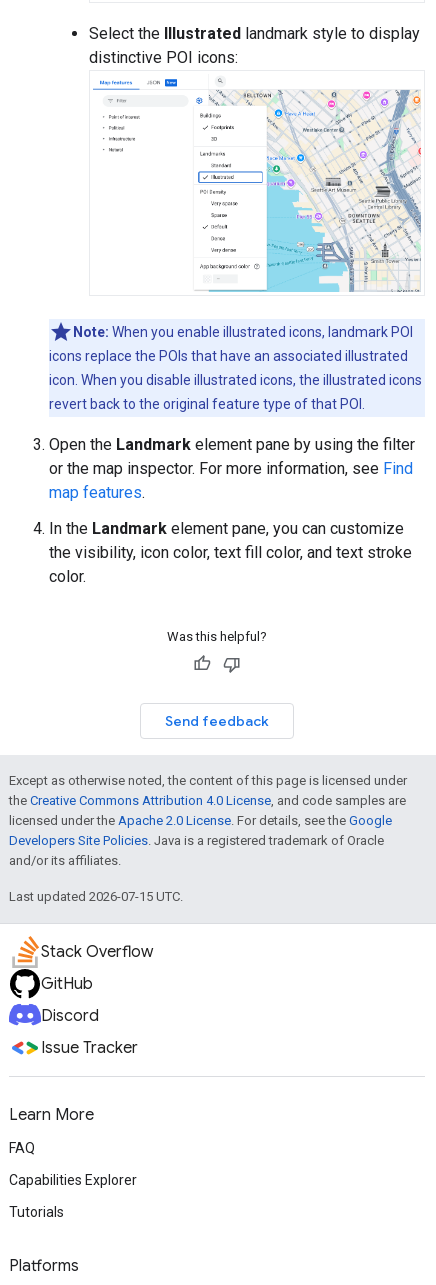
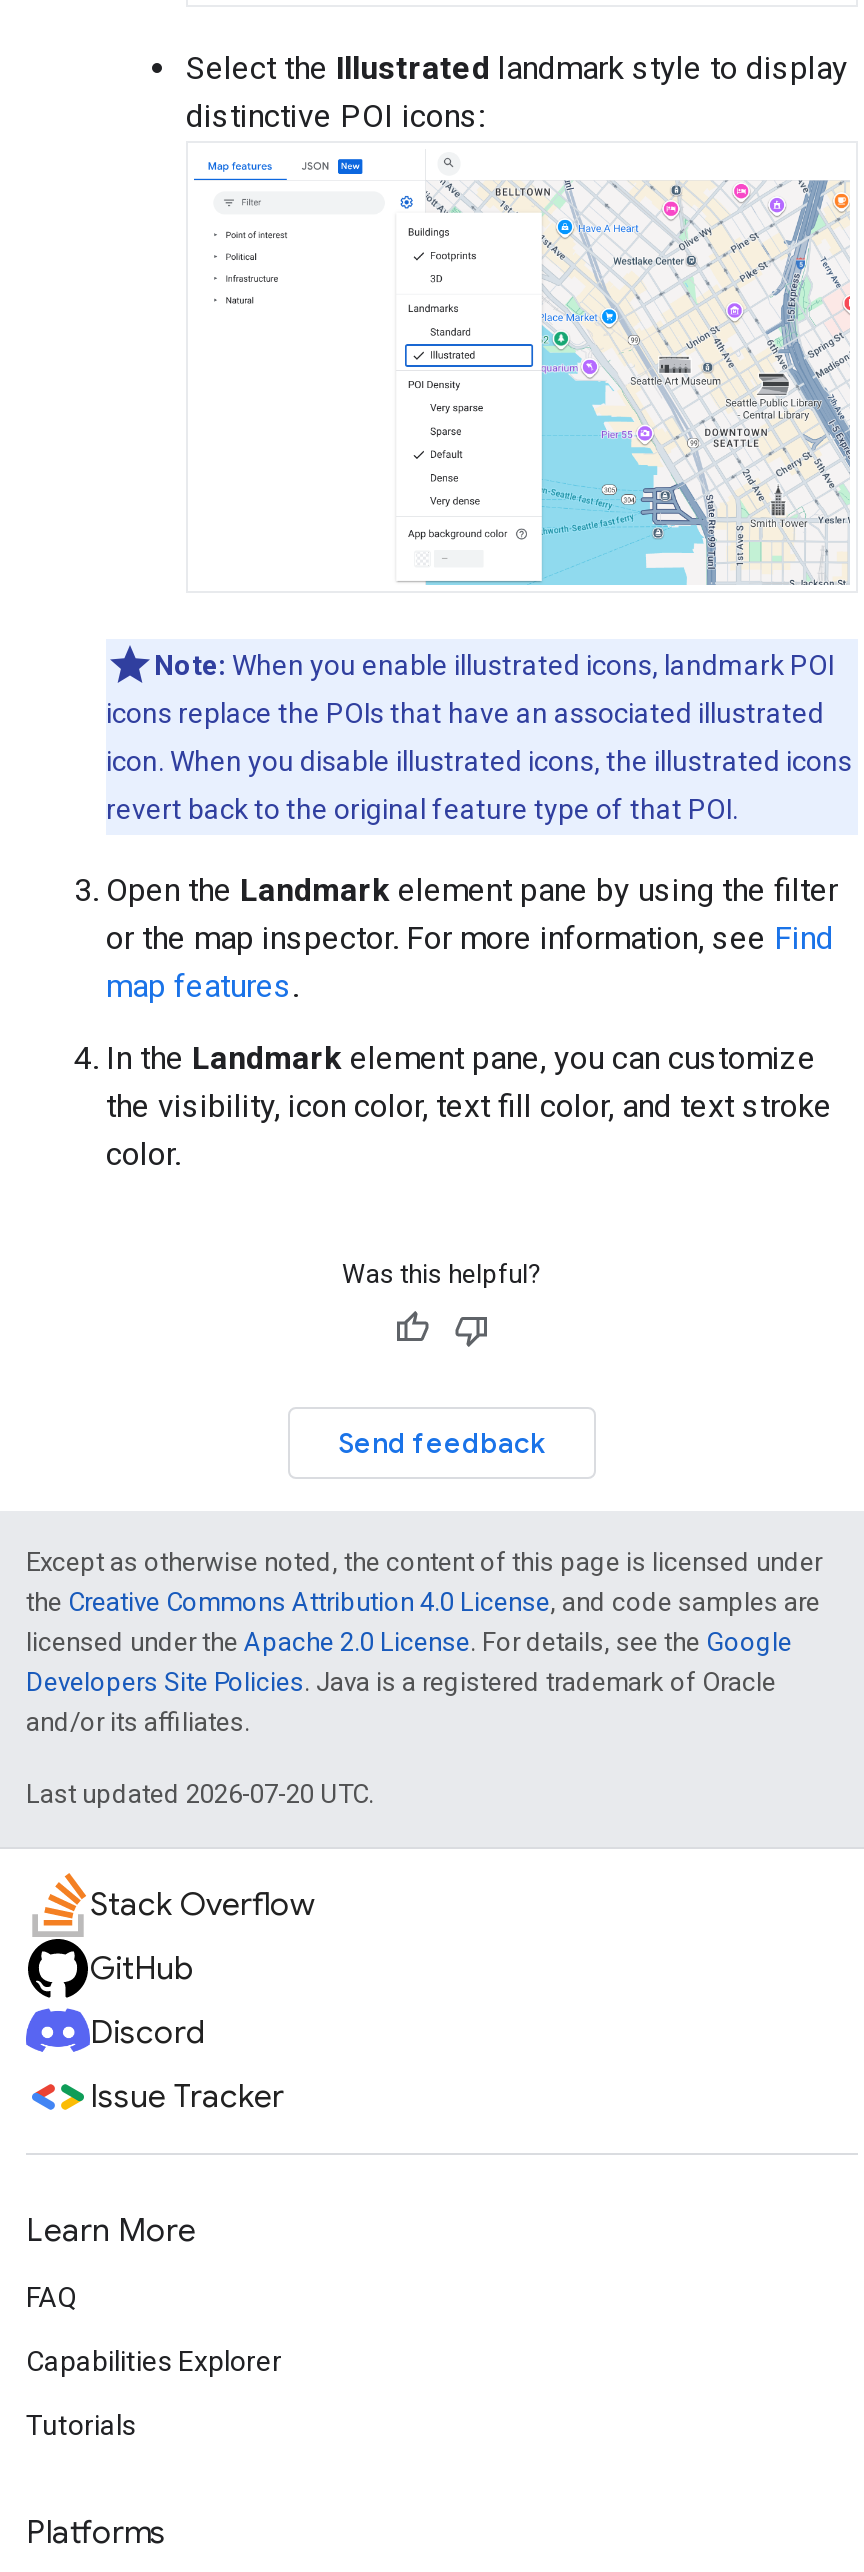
[9,889,183,904] Last updated 2026-07-15 UTC. -> [26,1778,374,1808] Last updated 2026-07-20 UTC.

